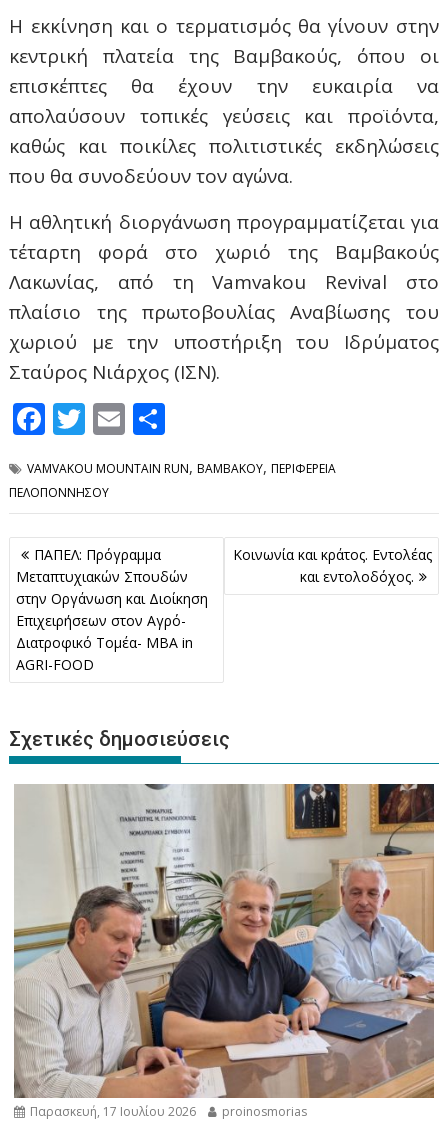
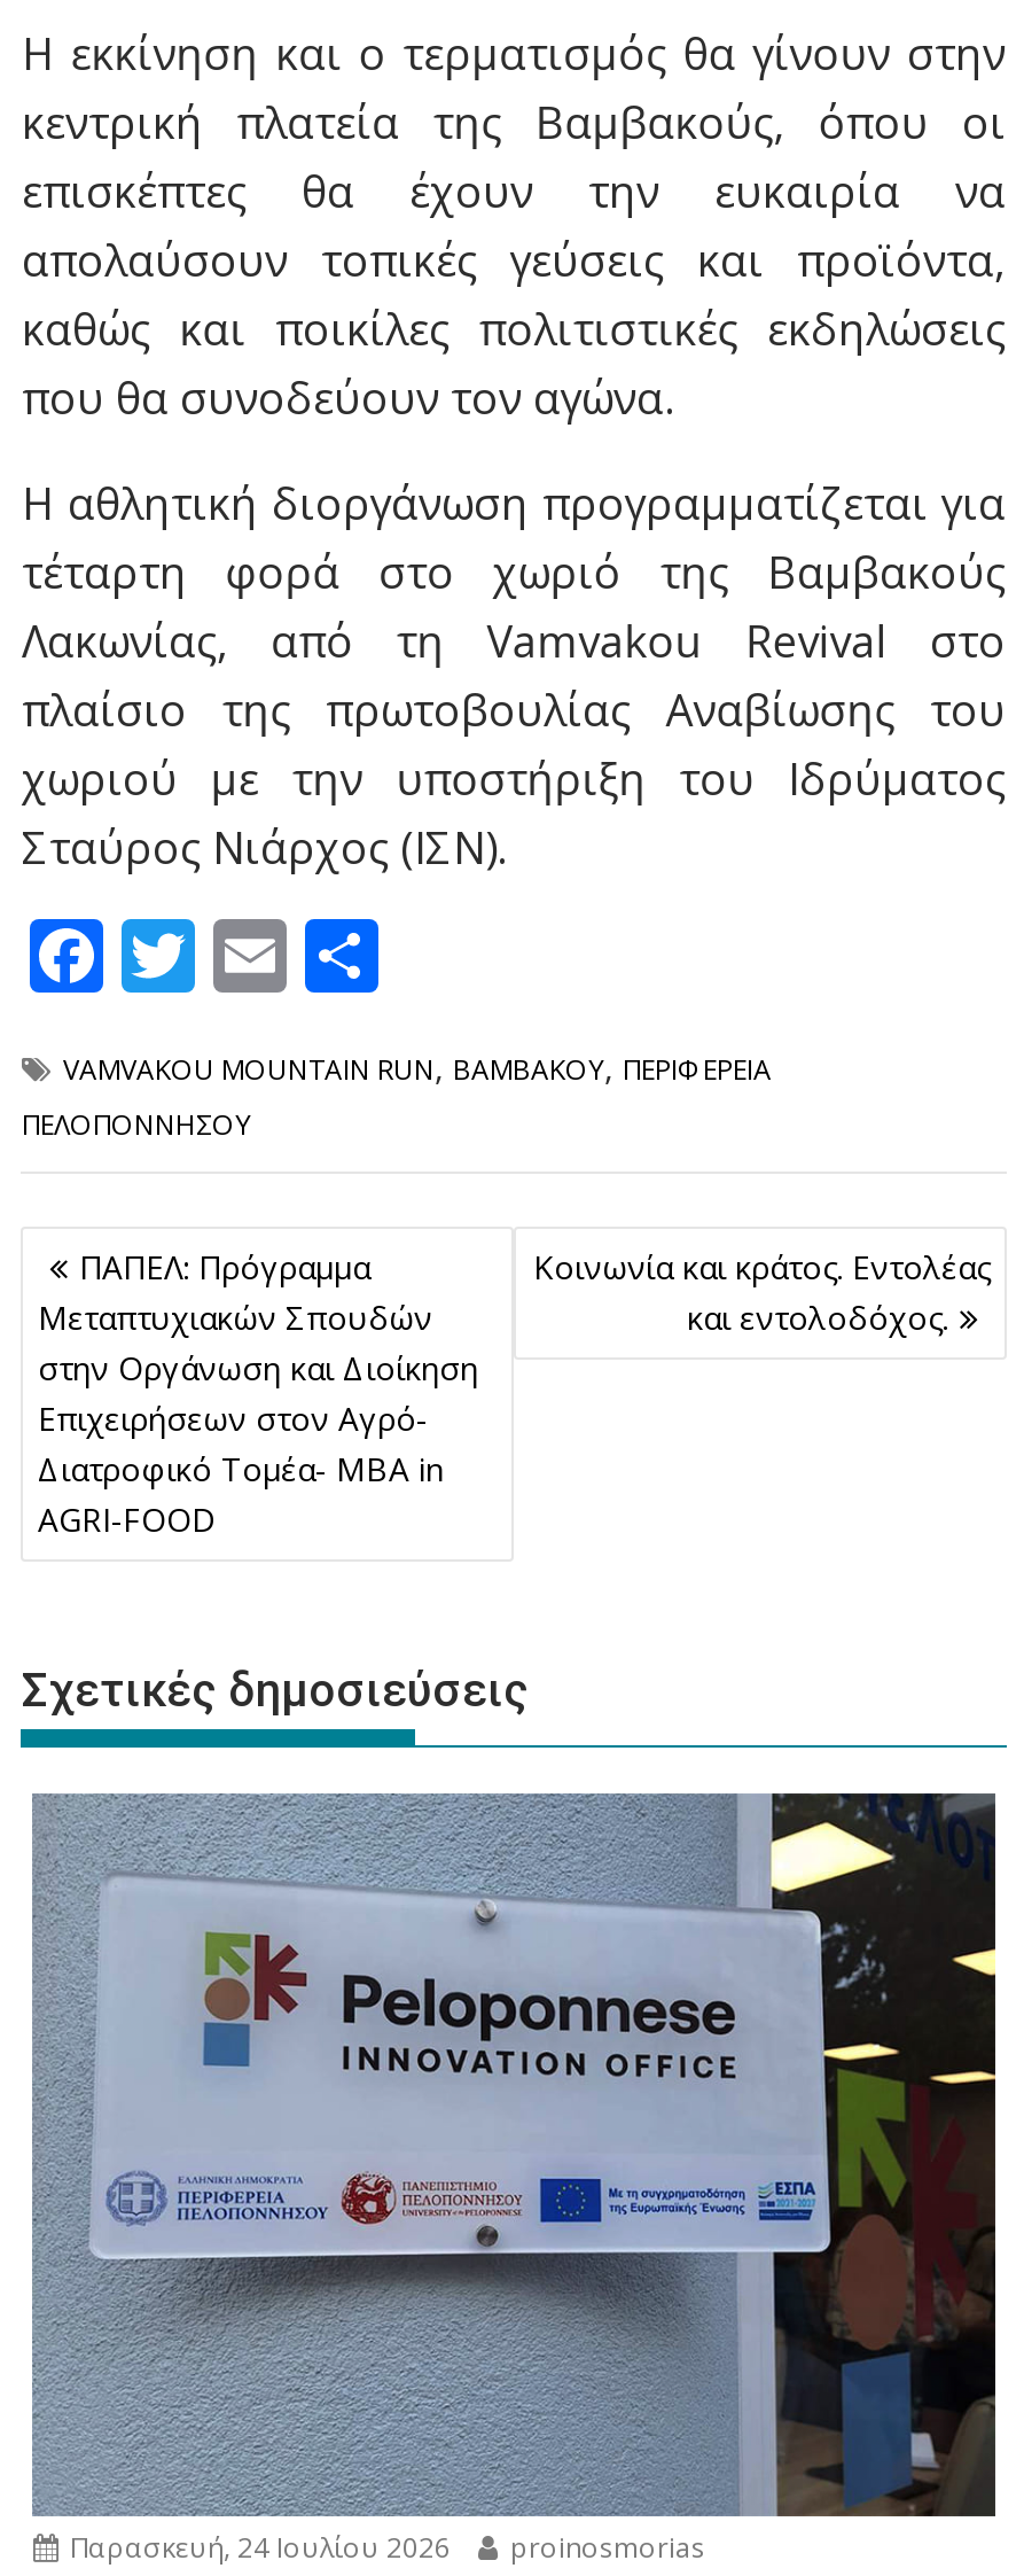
[13,783,435,1120] [image] | Παρασκευή, 17 Ιουλίου 2026 -> [32,1791,998,2565] [image] | Παρασκευή, 24 Ιουλίου 2026

